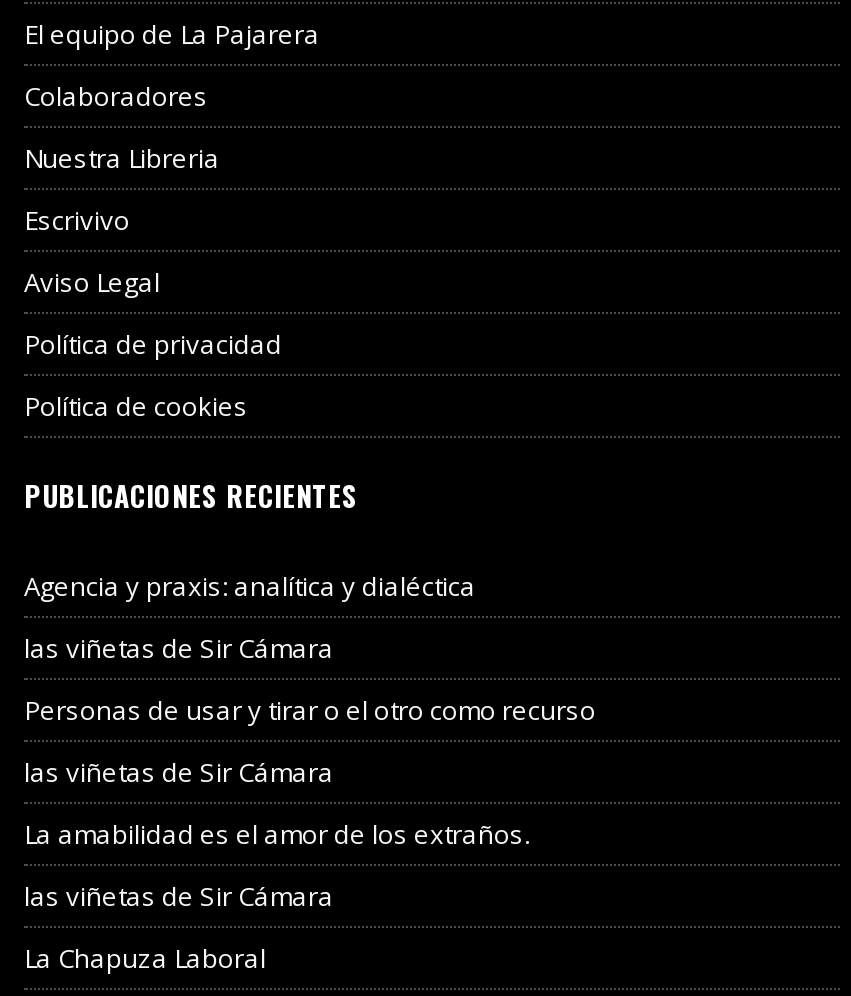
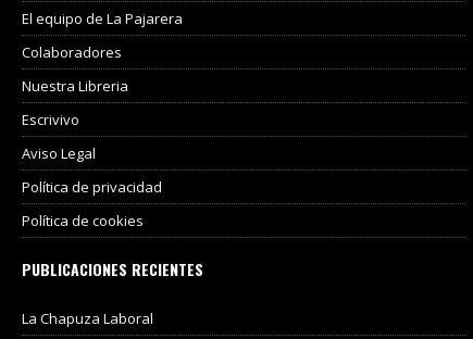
[24,568,596,914] Agencia y praxis: analítica y dialéctica | las viñetas de Sir Cámara | Personas de usar y tirar o el otro como recurso | las viñetas de Sir Cámara | La amabilidad es el amor de los extraños. | las viñetas de Sir Cámara -> none

